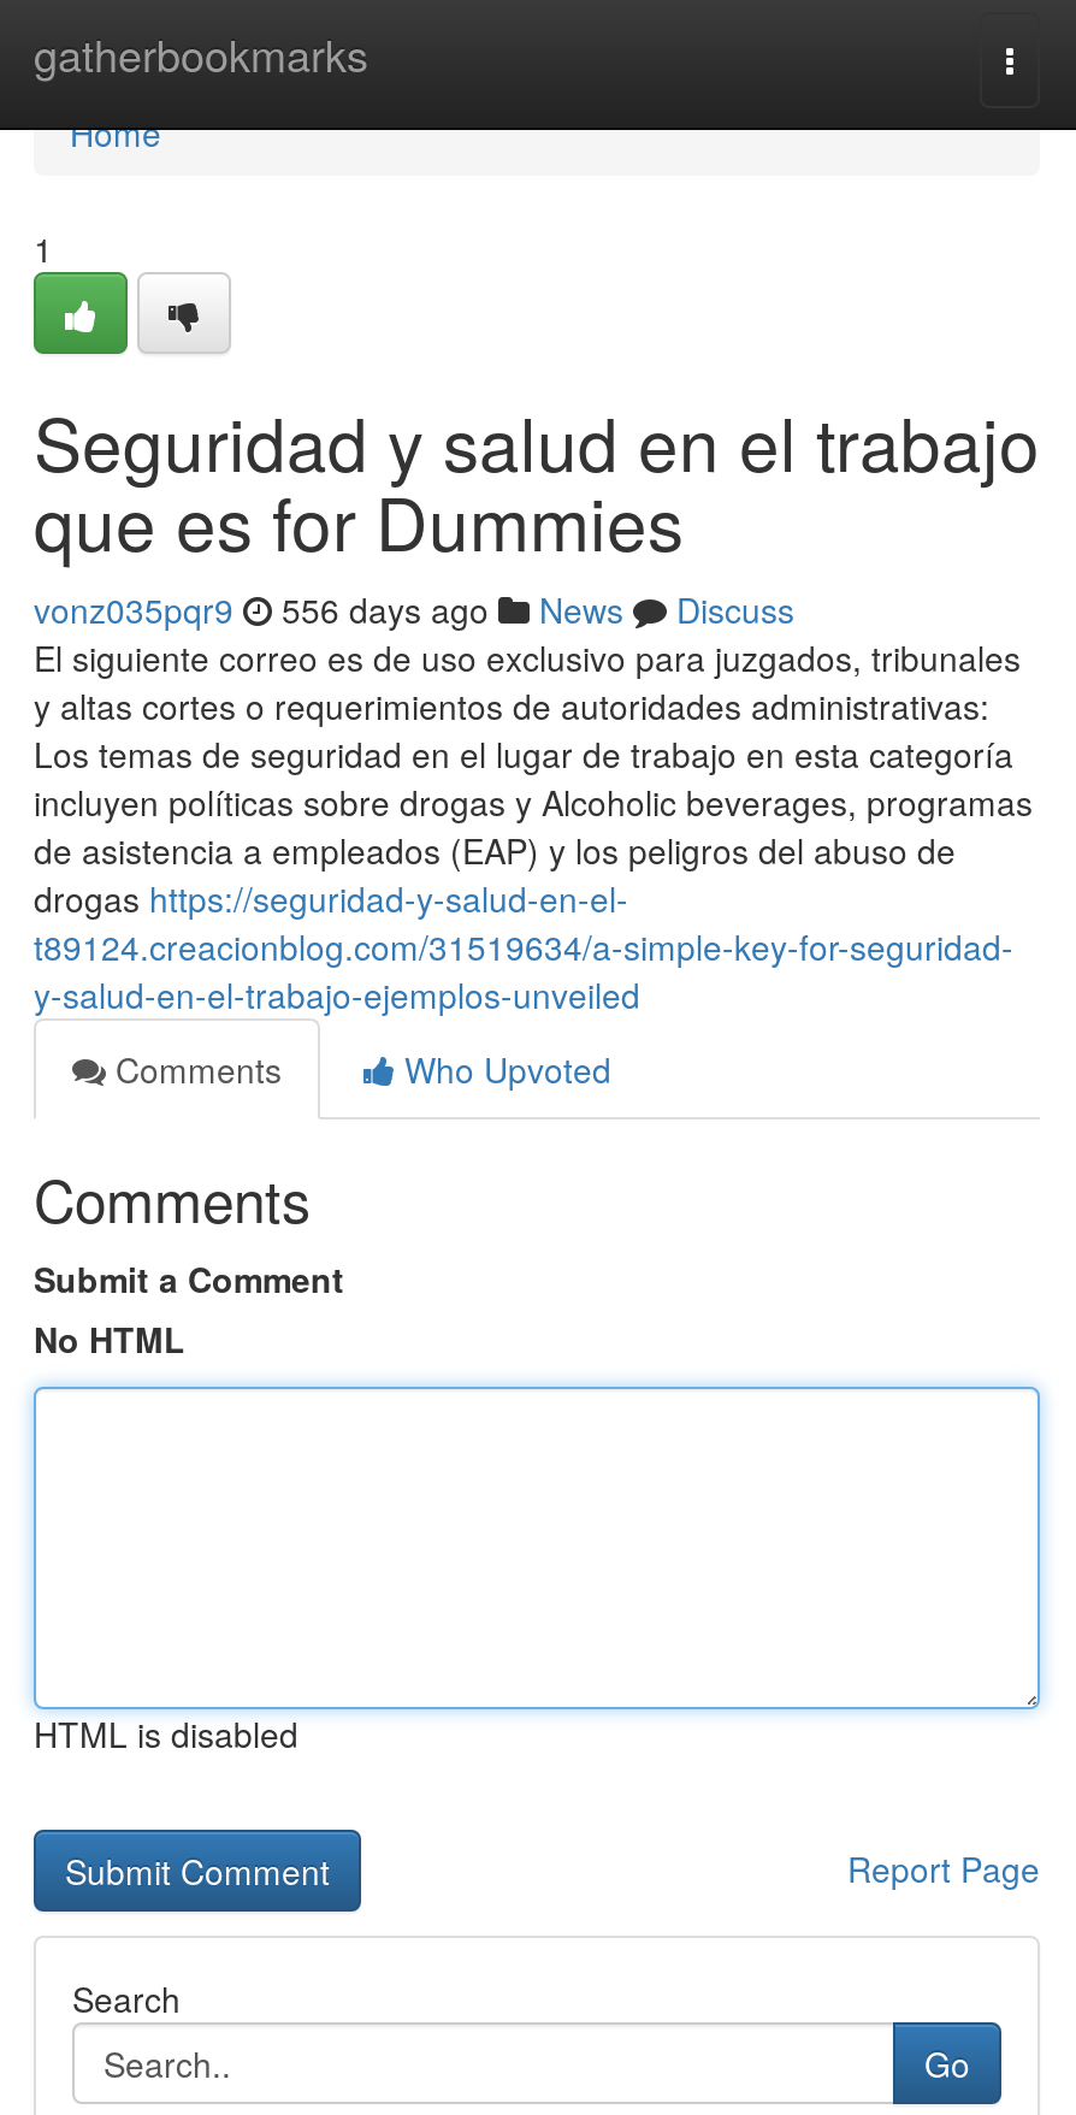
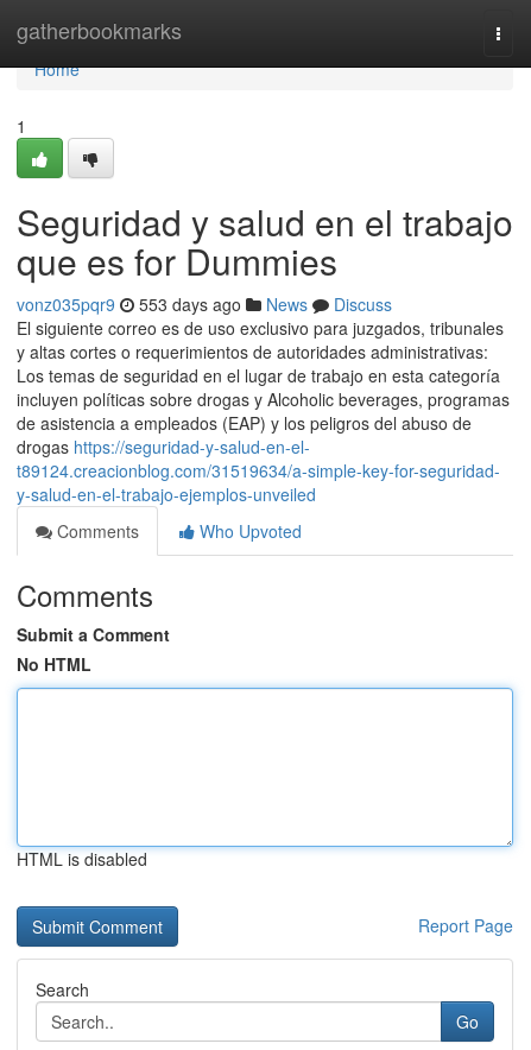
[34,585,794,633] vonz035pqr9 556 days ago News Discuss -> [17,292,392,316] vonz035pqr9 553 days ago News Discuss

